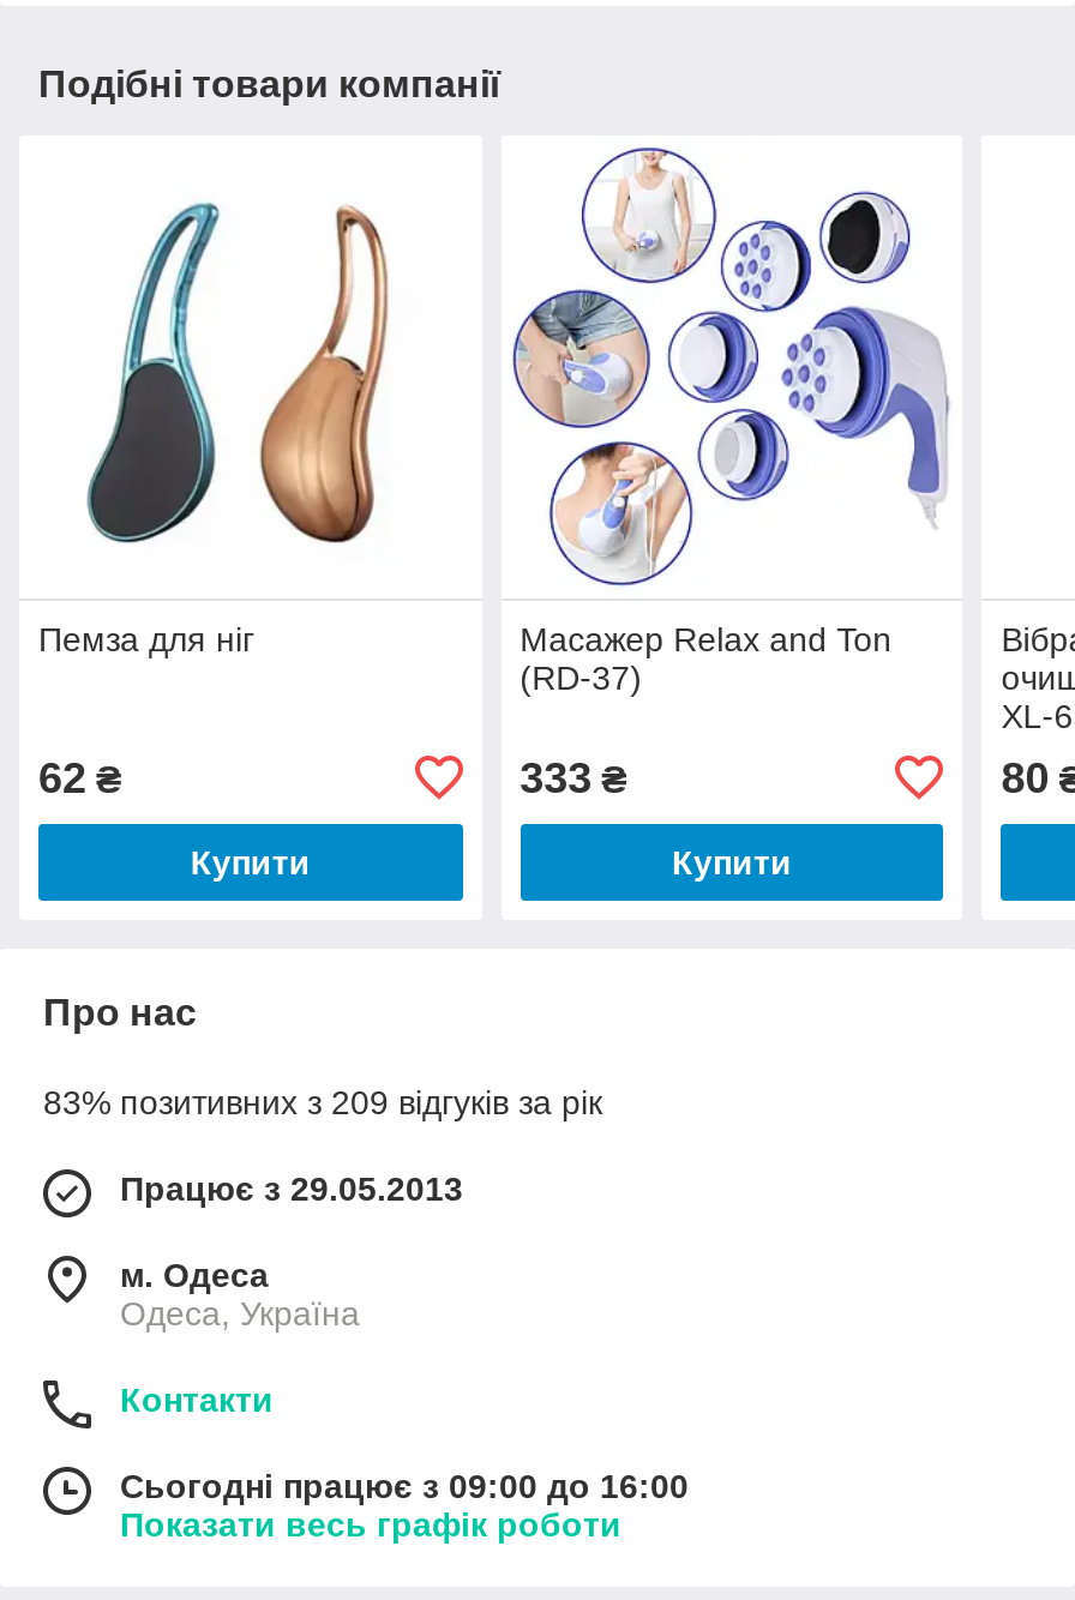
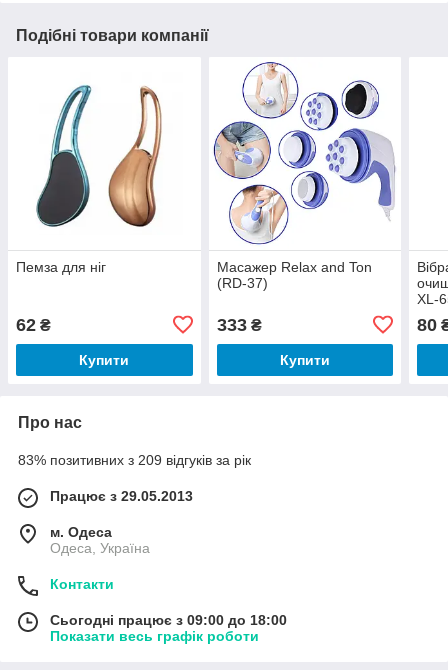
[120,1466,689,1505] Сьогодні працює з 09:00 до 16:00 -> [50,612,287,628] Сьогодні працює з 09:00 до 18:00

